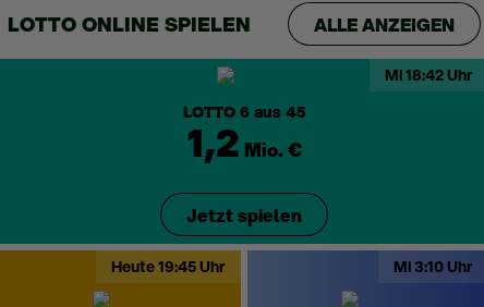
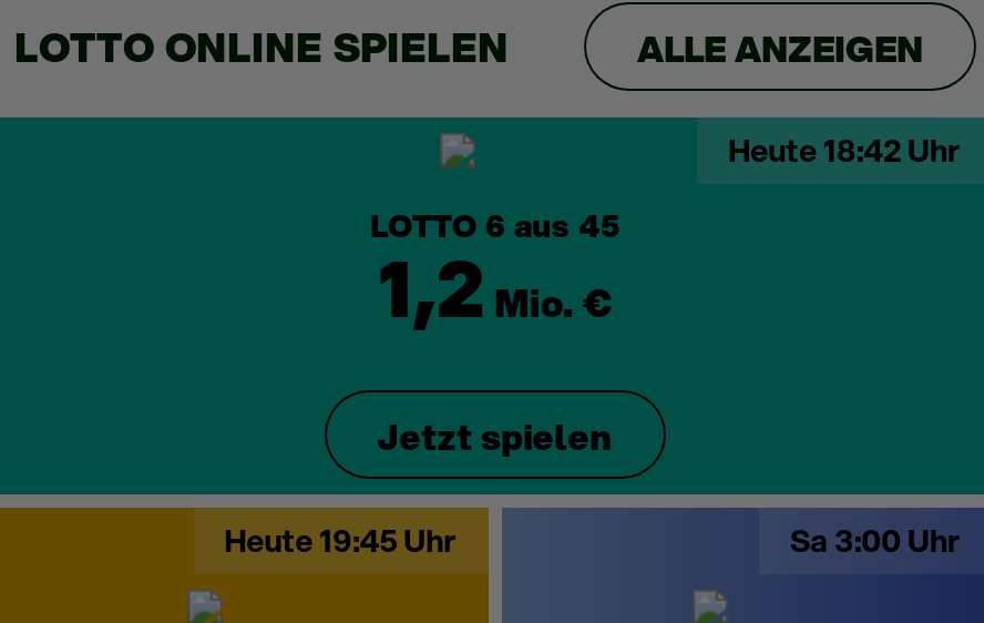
[385,64,473,86] Mi 18:42 Uhr -> [728,129,961,173] Heute 18:42 Uhr
[394,256,473,278] Mi 3:10 Uhr -> [790,519,961,563] Sa 3:00 Uhr

